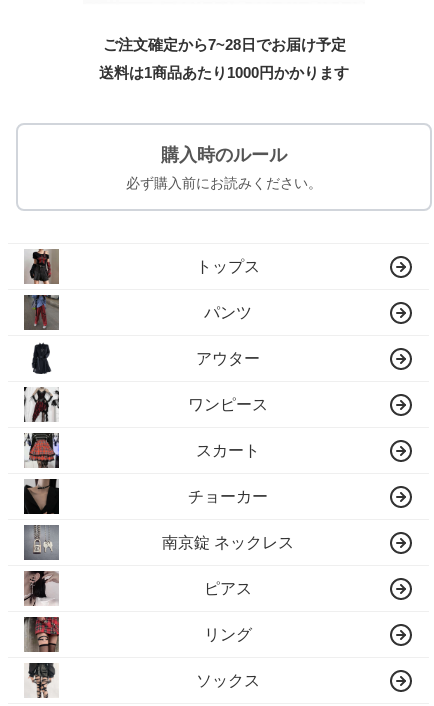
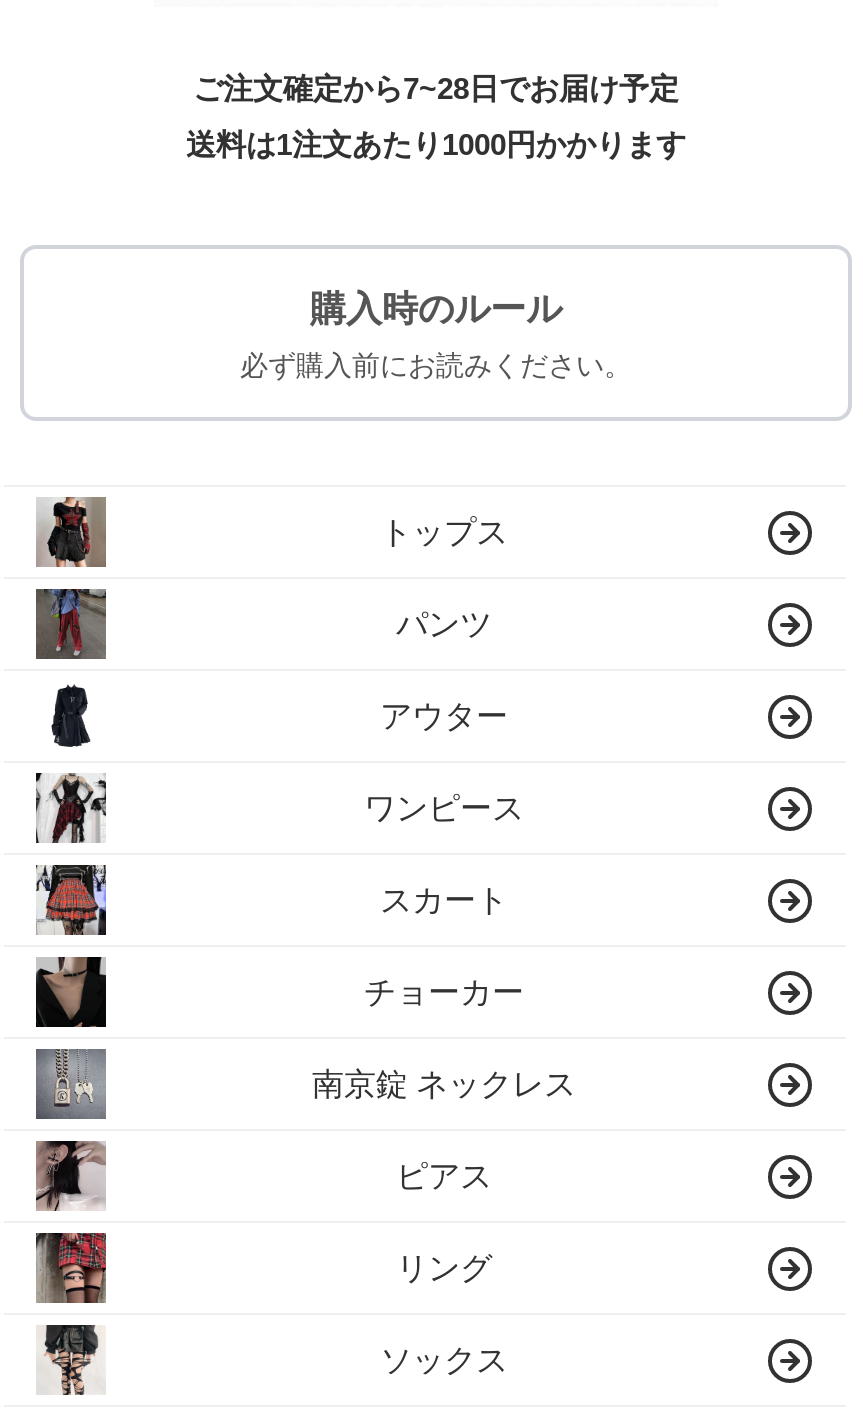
[99,64,349,81] 送料は1商品あたり1000円かかります -> [186,127,686,161] 送料は1注文あたり1000円かかります

